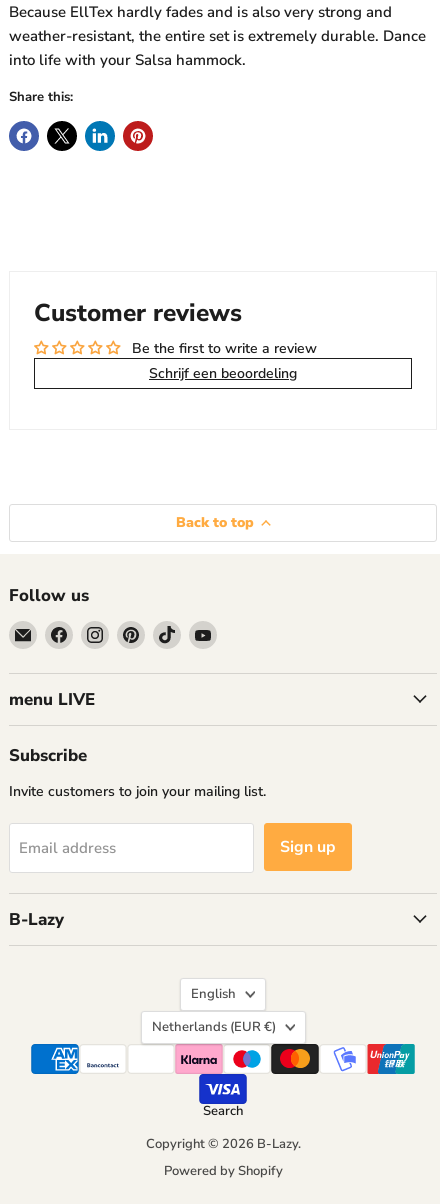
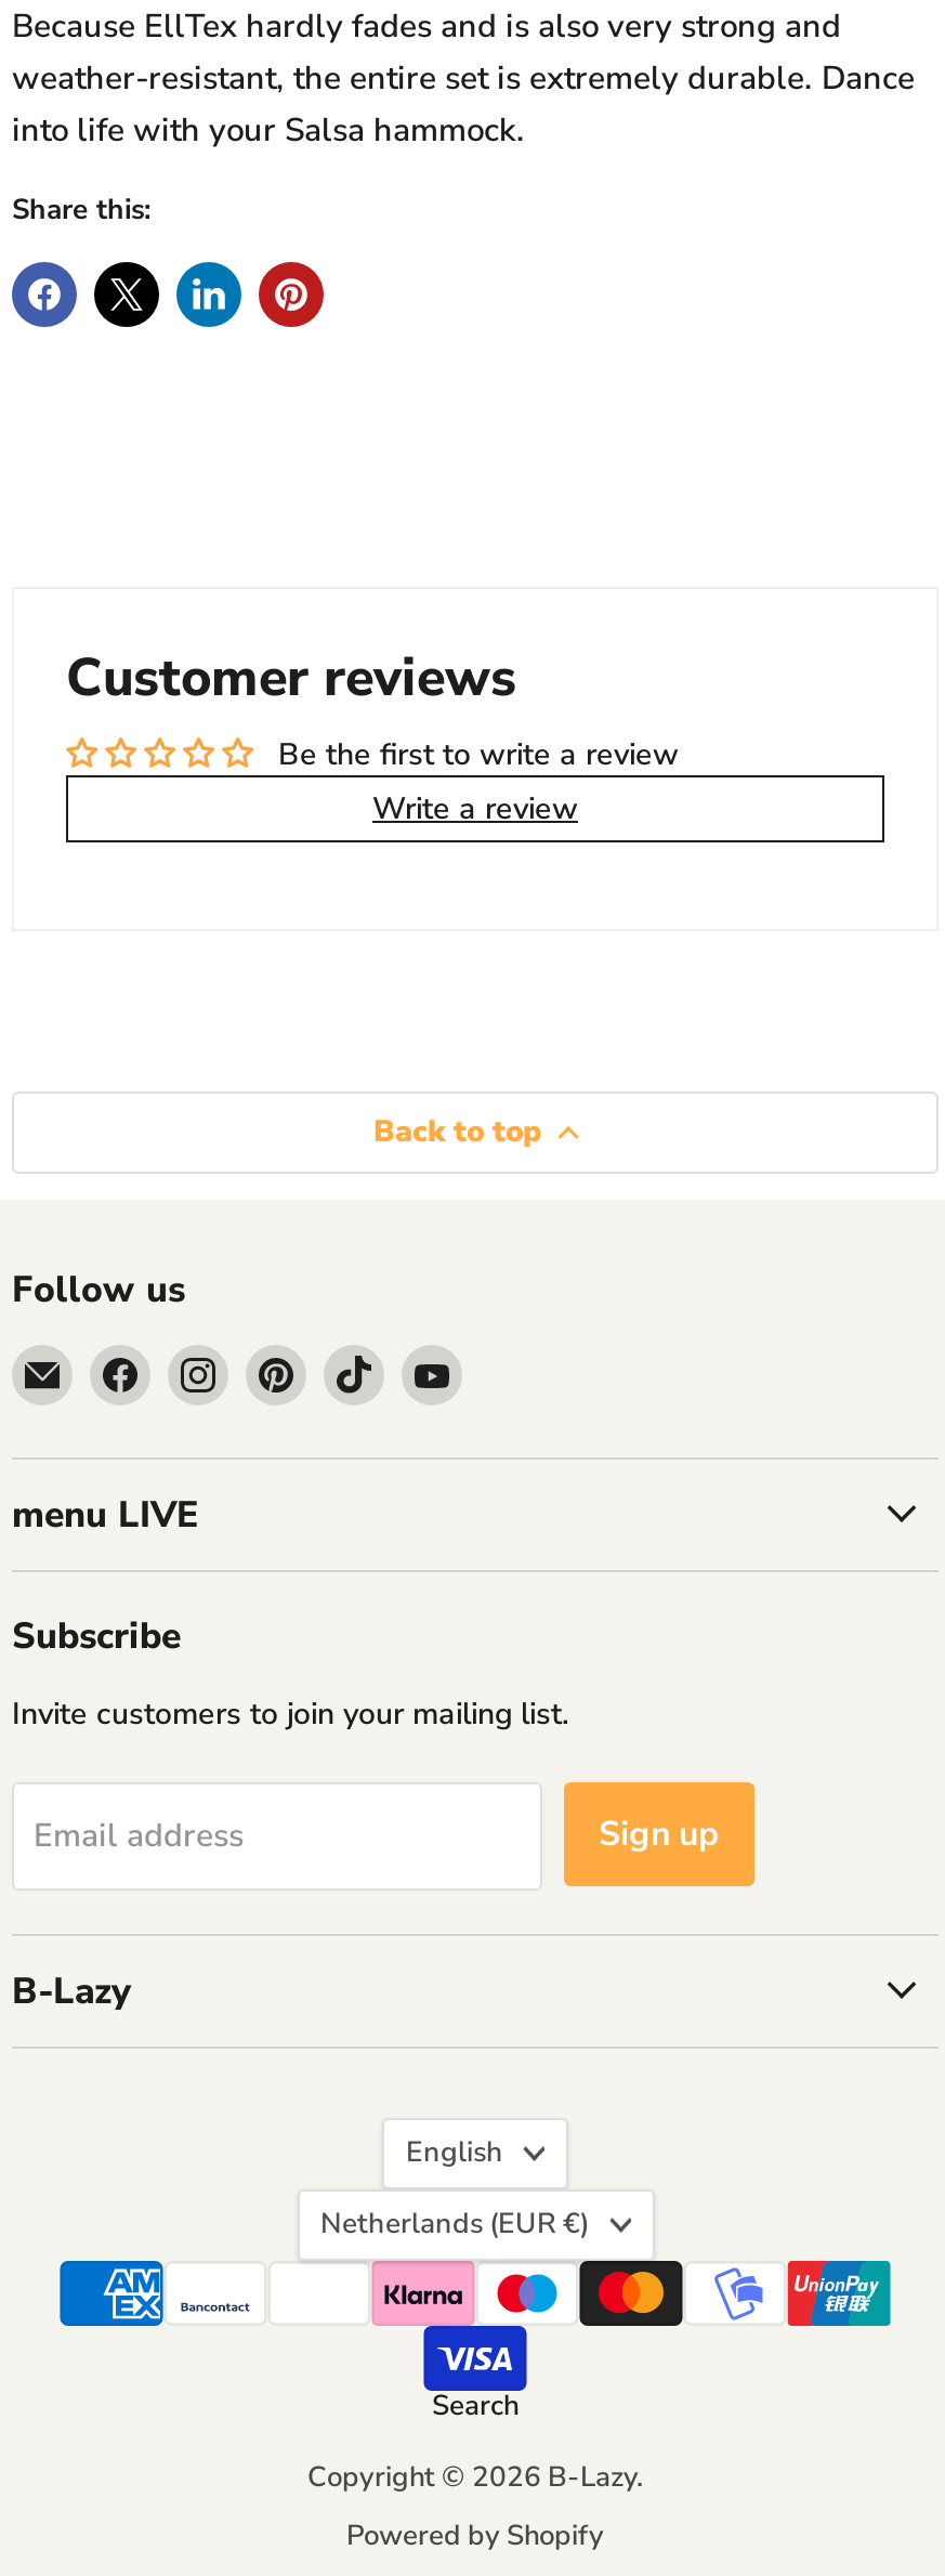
[149,364,297,383] Schrijf een beoordeling -> [372,788,578,829] Write a review

